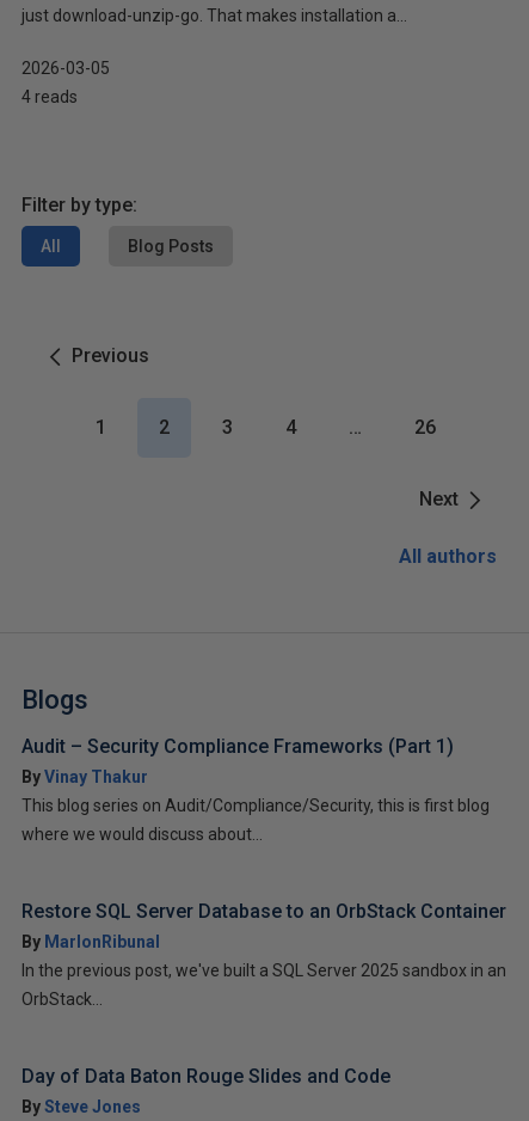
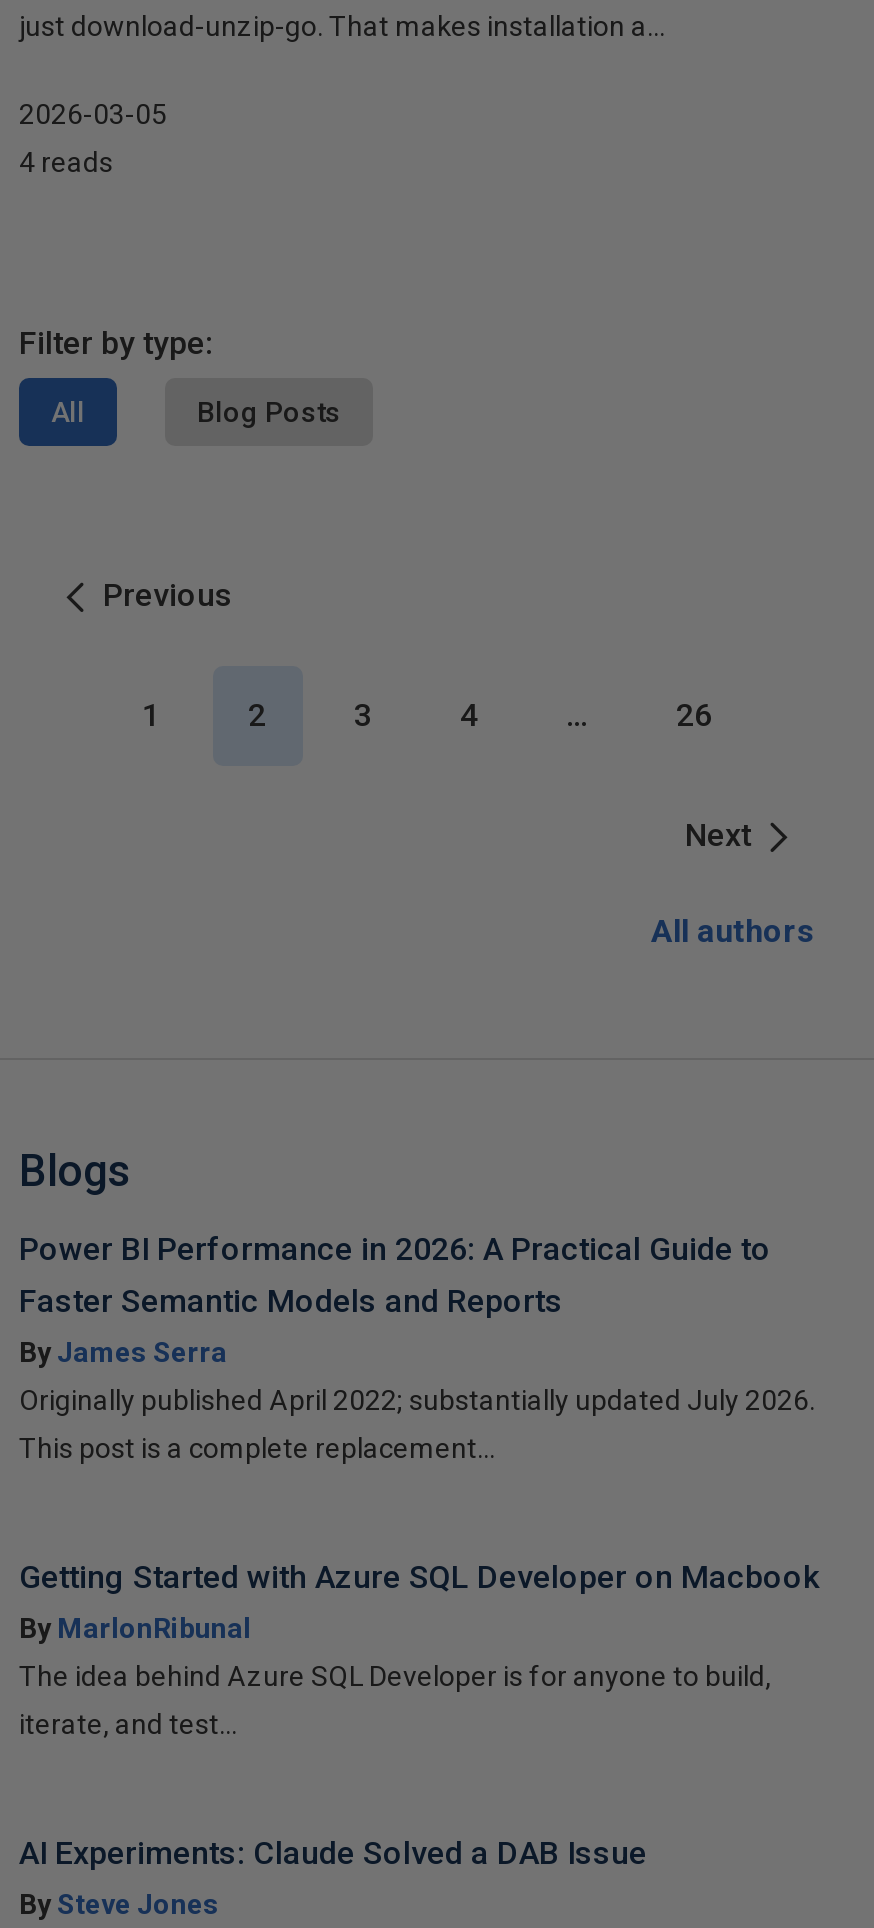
[21,735,454,786] Audit – Security Compliance Frameworks (Part 1) | By Vinay Thakur -> [19,1230,771,1368] Power BI Performance in 2026: A Practical Guide to | Faster Semantic Models and Reports | By James Serra
[21,796,490,815] This blog series on Audit/Compliance/Security, this is first blog -> [19,1384,815,1416] Originally published April 2022; substantially updated July 2026.
[21,825,263,844] where we would discuss about... -> [19,1432,495,1464] This post is a complete replacement...
[21,900,506,923] Restore SQL Server Database to an OrbStack Container -> [19,1558,819,1596] Getting Started with Azure SQL Developer on Macbook
[21,961,506,980] In the previous post, we've built a SQL Server 2025 sandbox in an -> [19,1660,771,1692] The idea behind Azure SQL Developer is for anyone to build,
[21,990,103,1009] OrbStack... -> [19,1708,237,1740] iterate, and test...
[21,1065,390,1088] Day of Data Baton Rouge Slides and Code -> [19,1834,647,1872] AI Experiments: Claude Solved a DAB Issue

